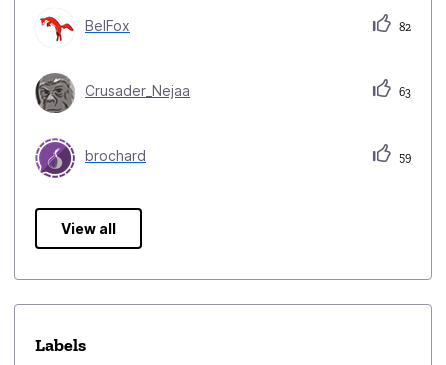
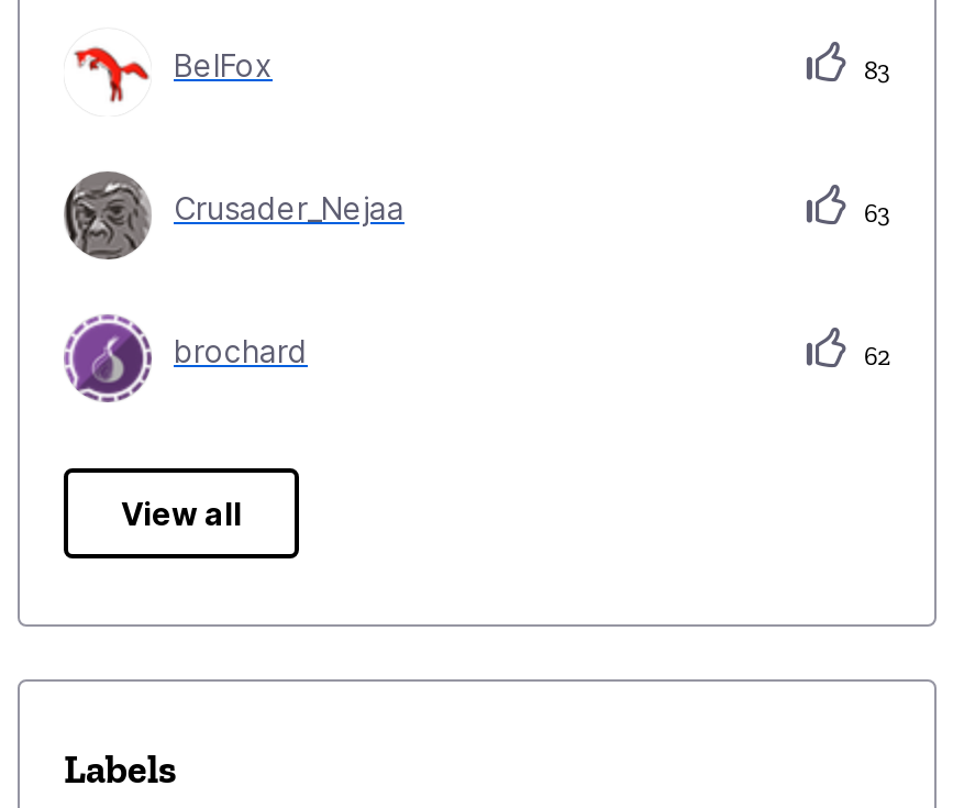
[396,20,411,34] 82 -> [857,54,890,84] 83
[396,150,411,164] 59 -> [857,339,890,370] 62

